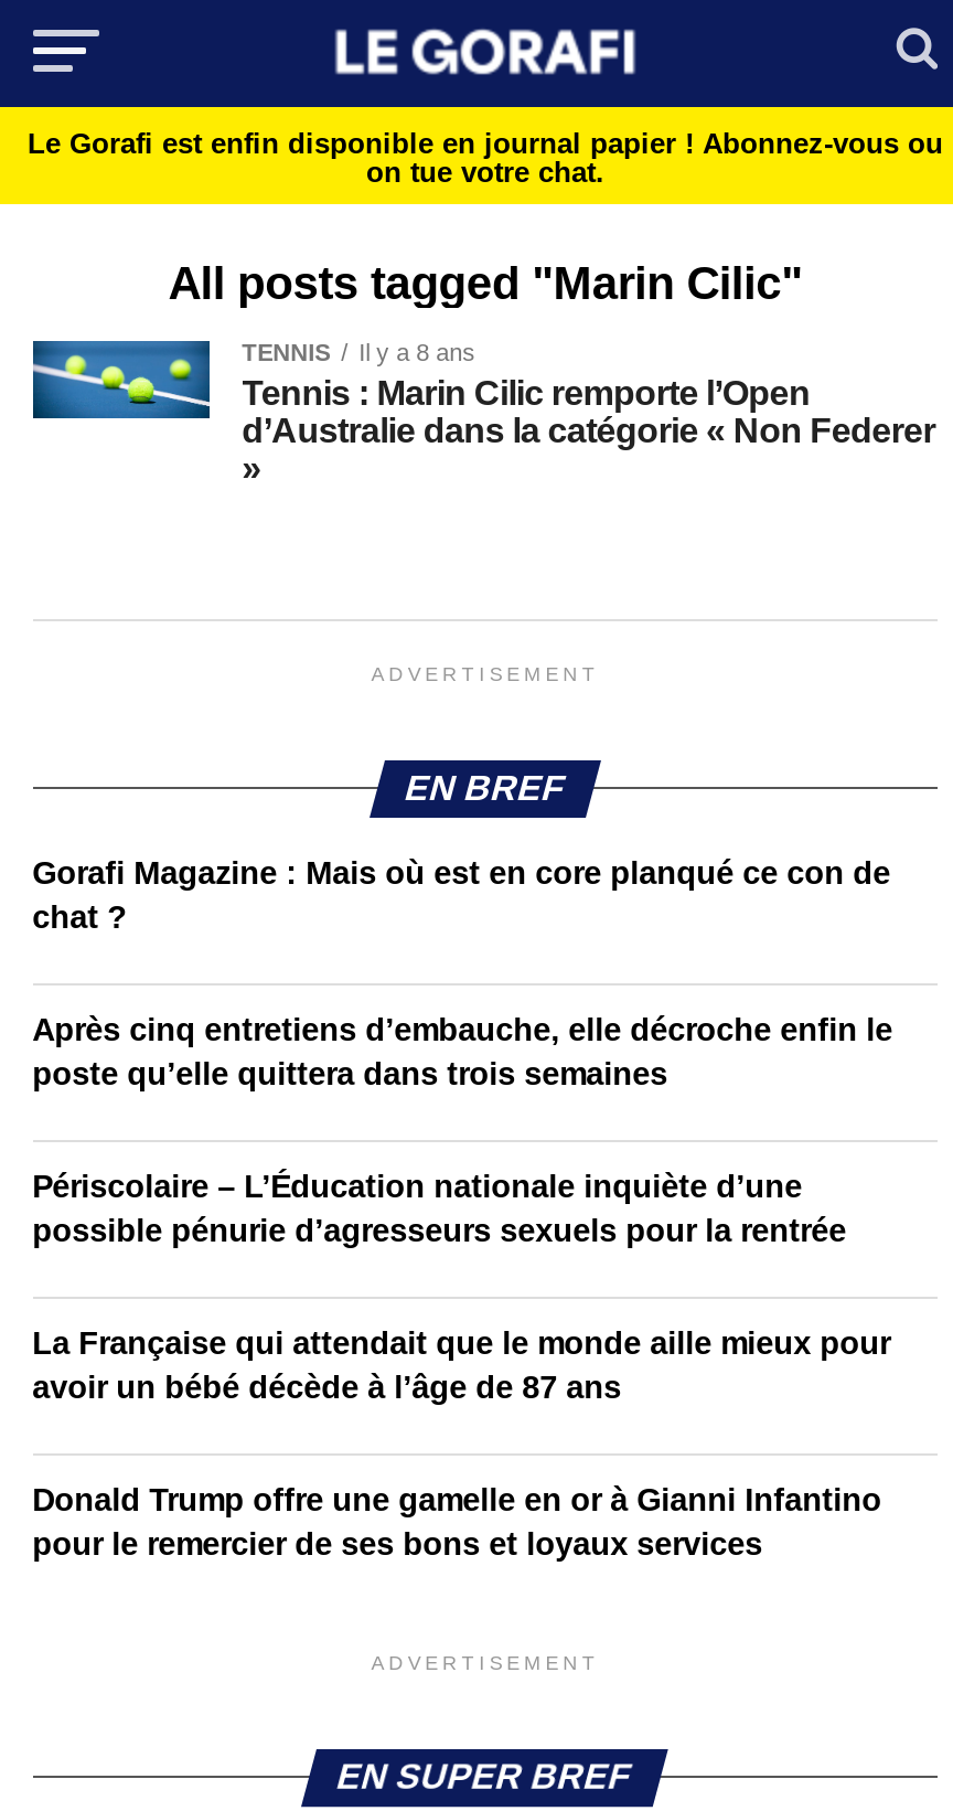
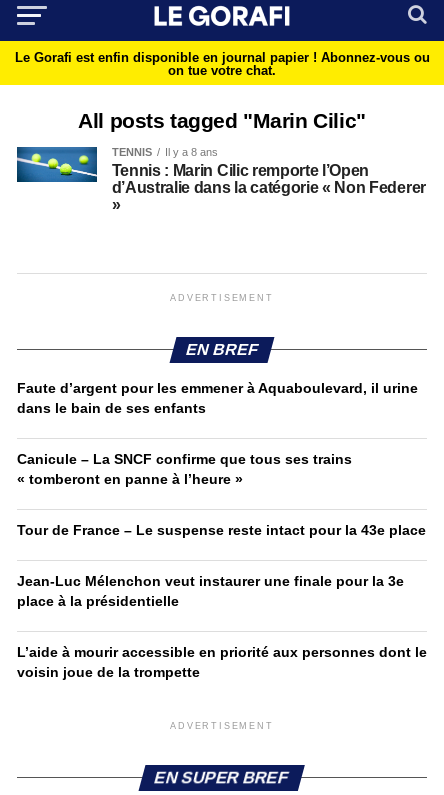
[32,855,891,935] Gorafi Magazine : Mais où est en core planqué ce con de | chat ? -> [17,380,418,416] Faute d’argent pour les emmener à Aquaboulevard, il urine | dans le bain de ses enfants
[32,1012,893,1091] Après cinq entretiens d’embauche, elle décroche enfin le | poste qu’elle quittera dans trois semaines -> [17,451,352,487] Canicule – La SNCF confirme que tous ses trains | « tomberont en panne à l’heure »
[32,1169,846,1248] Périscolaire – L’Éducation nationale inquiète d’une | possible pénurie d’agresseurs sexuels pour la rentrée -> [17,522,426,538] Tour de France – Le suspense reste intact pour la 43e place
[32,1325,891,1405] La Française qui attendait que le monde aille mieux pour | avoir un bébé décède à l’âge de 87 ans -> [17,573,404,609] Jean-Luc Mélenchon veut instaurer une finale pour la 3e | place à la présidentielle
[32,1482,882,1562] Donald Trump offre une gamelle en or à Gianni Infantino | pour le remercier de ses bons et loyaux services -> [17,644,427,680] L’aide à mourir accessible en priorité aux personnes dont le | voisin joue de la trompette

